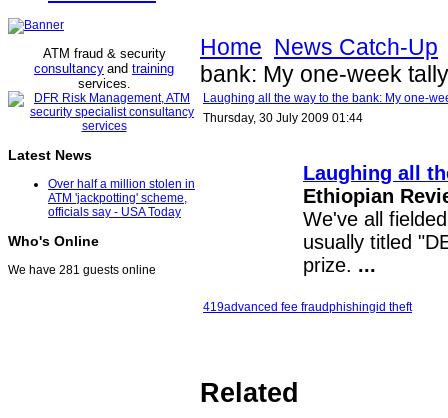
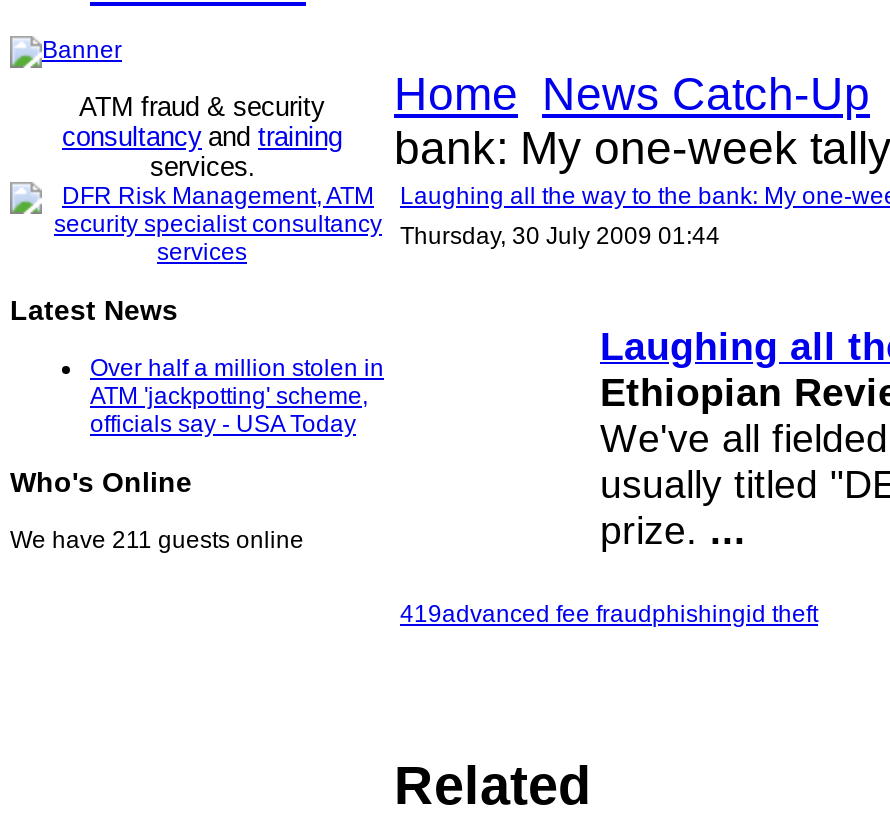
[8,263,156,277] We have 281 guests online -> [10,526,304,554] We have 211 guests online

